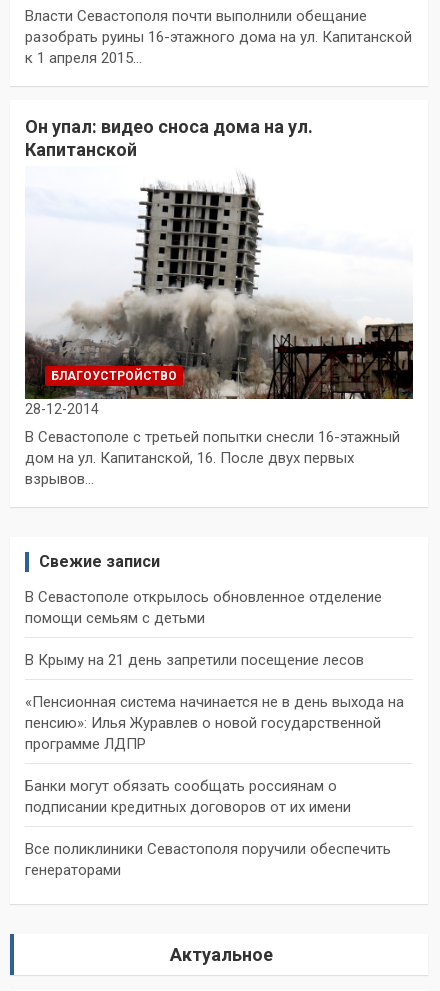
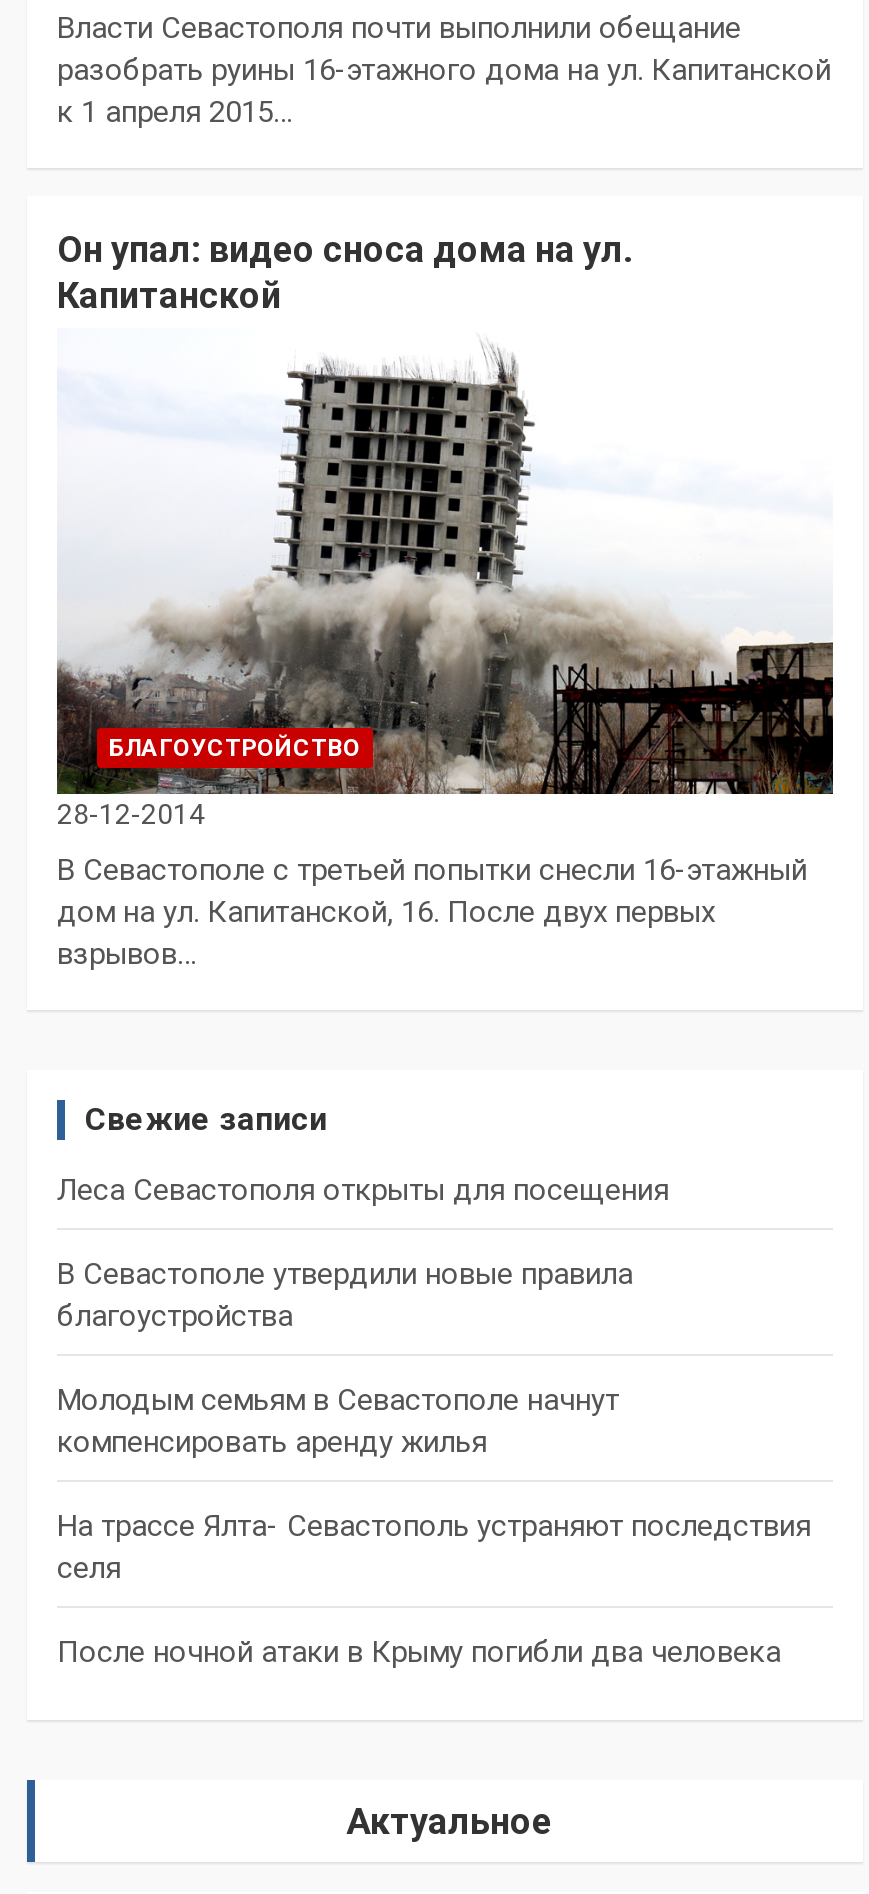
[25,588,382,627] В Севастополе открылось обновленное отделение | помощи семьям с детьми -> [57,1172,669,1208] Леса Севастополя открыты для посещения
[25,651,364,669] В Крыму на 21 день запретили посещение лесов -> [57,1256,633,1334] В Севастополе утвердили новые правила | благоустройства
[25,693,404,753] «Пенсионная система начинается не в день выхода на | пенсию»: Илья Журавлев о новой государственной | программе ЛДПР -> [57,1382,619,1460] Молодым семьям в Севастополе начнут | компенсировать аренду жилья
[25,777,351,816] Банки могут обязать сообщать россиянам о | подписании кредитных договоров от их имени -> [57,1508,811,1586] На трассе Ялта- Севастополь устраняют последствия | селя
[25,840,391,879] Все поликлиники Севастополя поручили обеспечить | генераторами -> [57,1634,781,1670] После ночной атаки в Крыму погибли два человека

